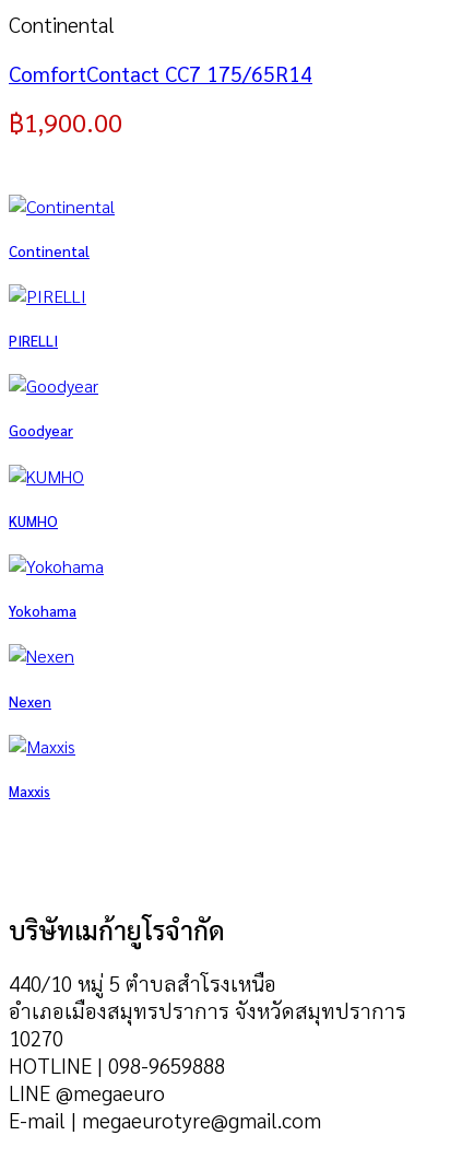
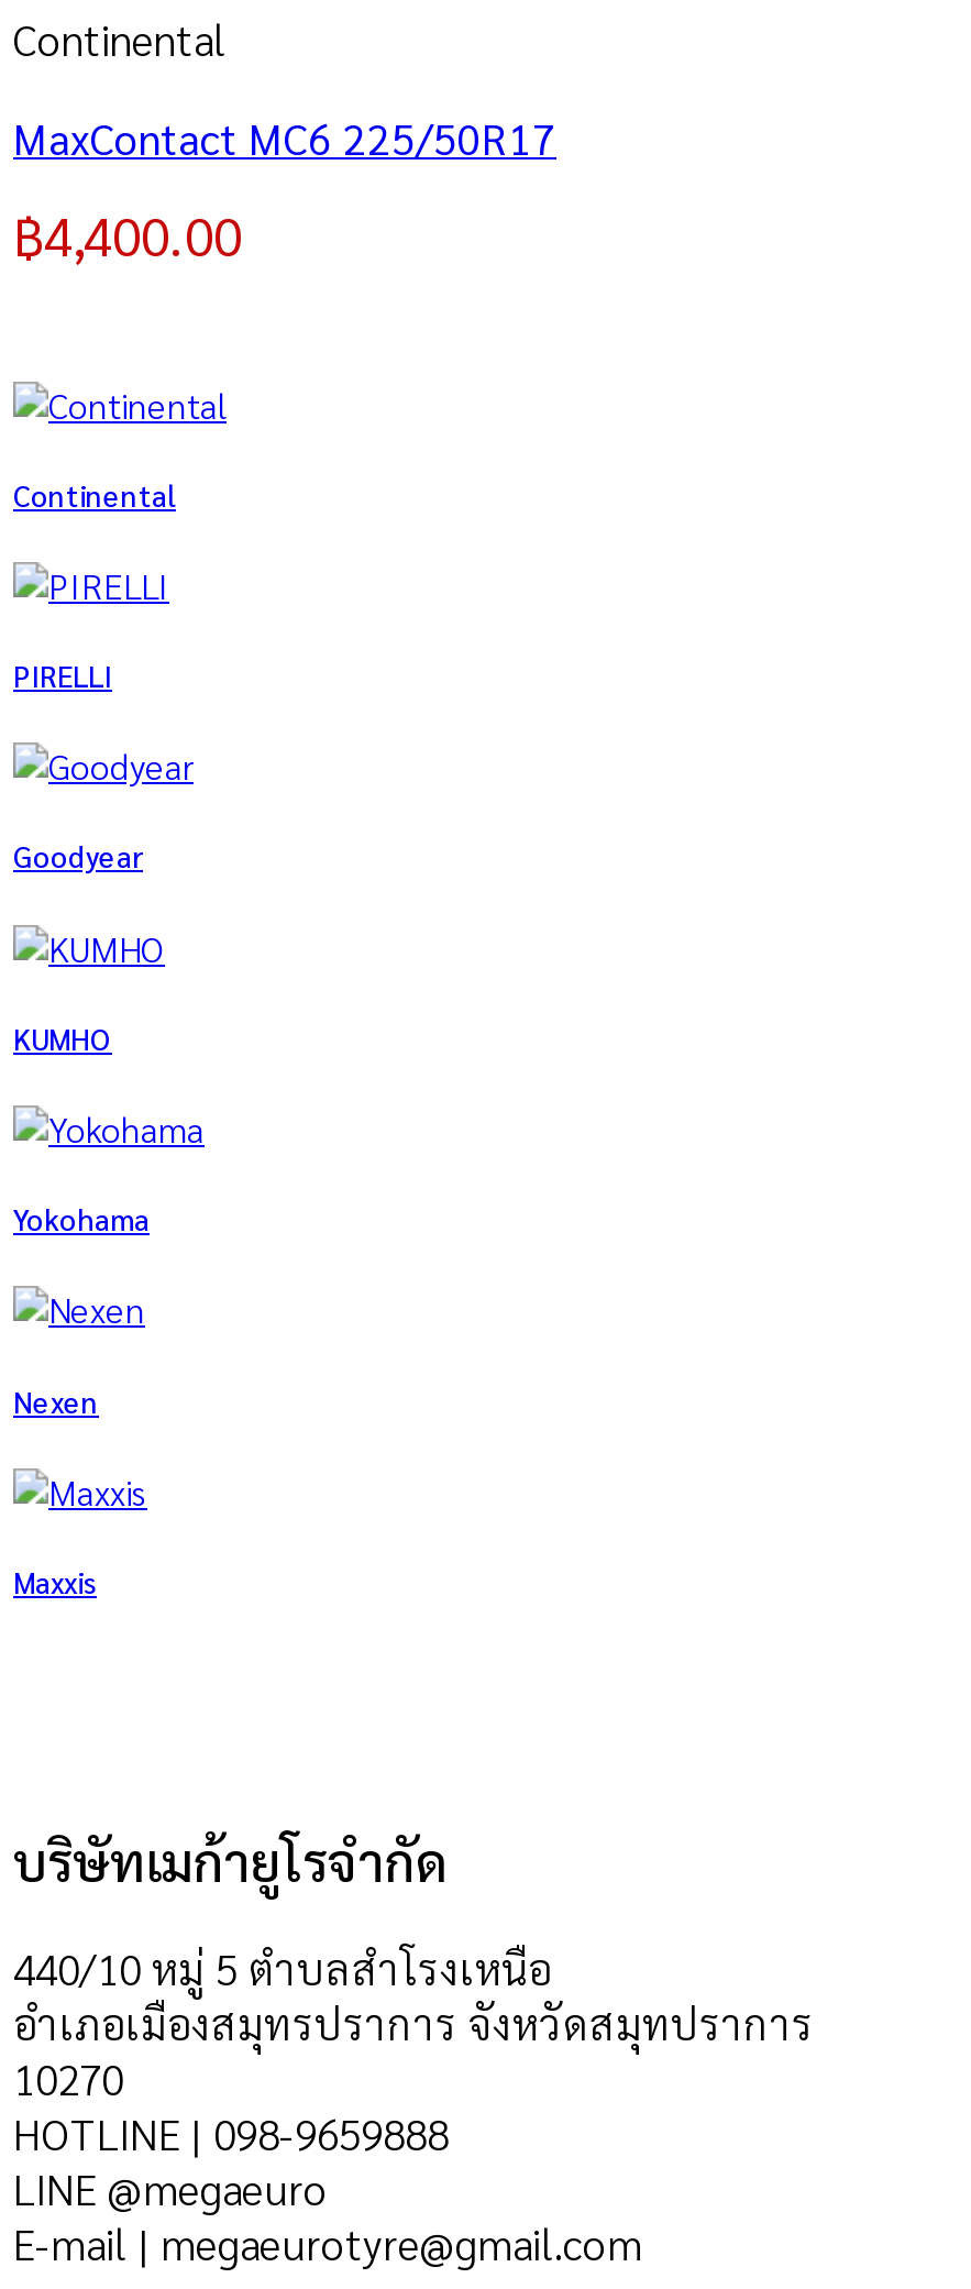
[9,59,312,86] ComfortContact CC7 175/65R14 -> [13,108,556,163] MaxContact MC6 225/50R17
[9,103,122,138] ฿1,900.00 -> [13,198,242,269] ฿4,400.00

